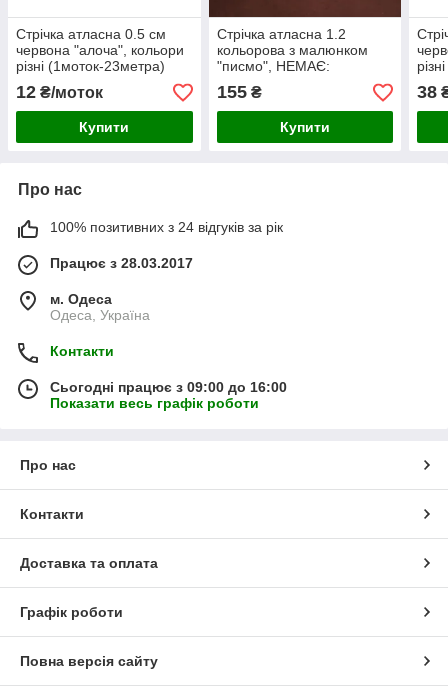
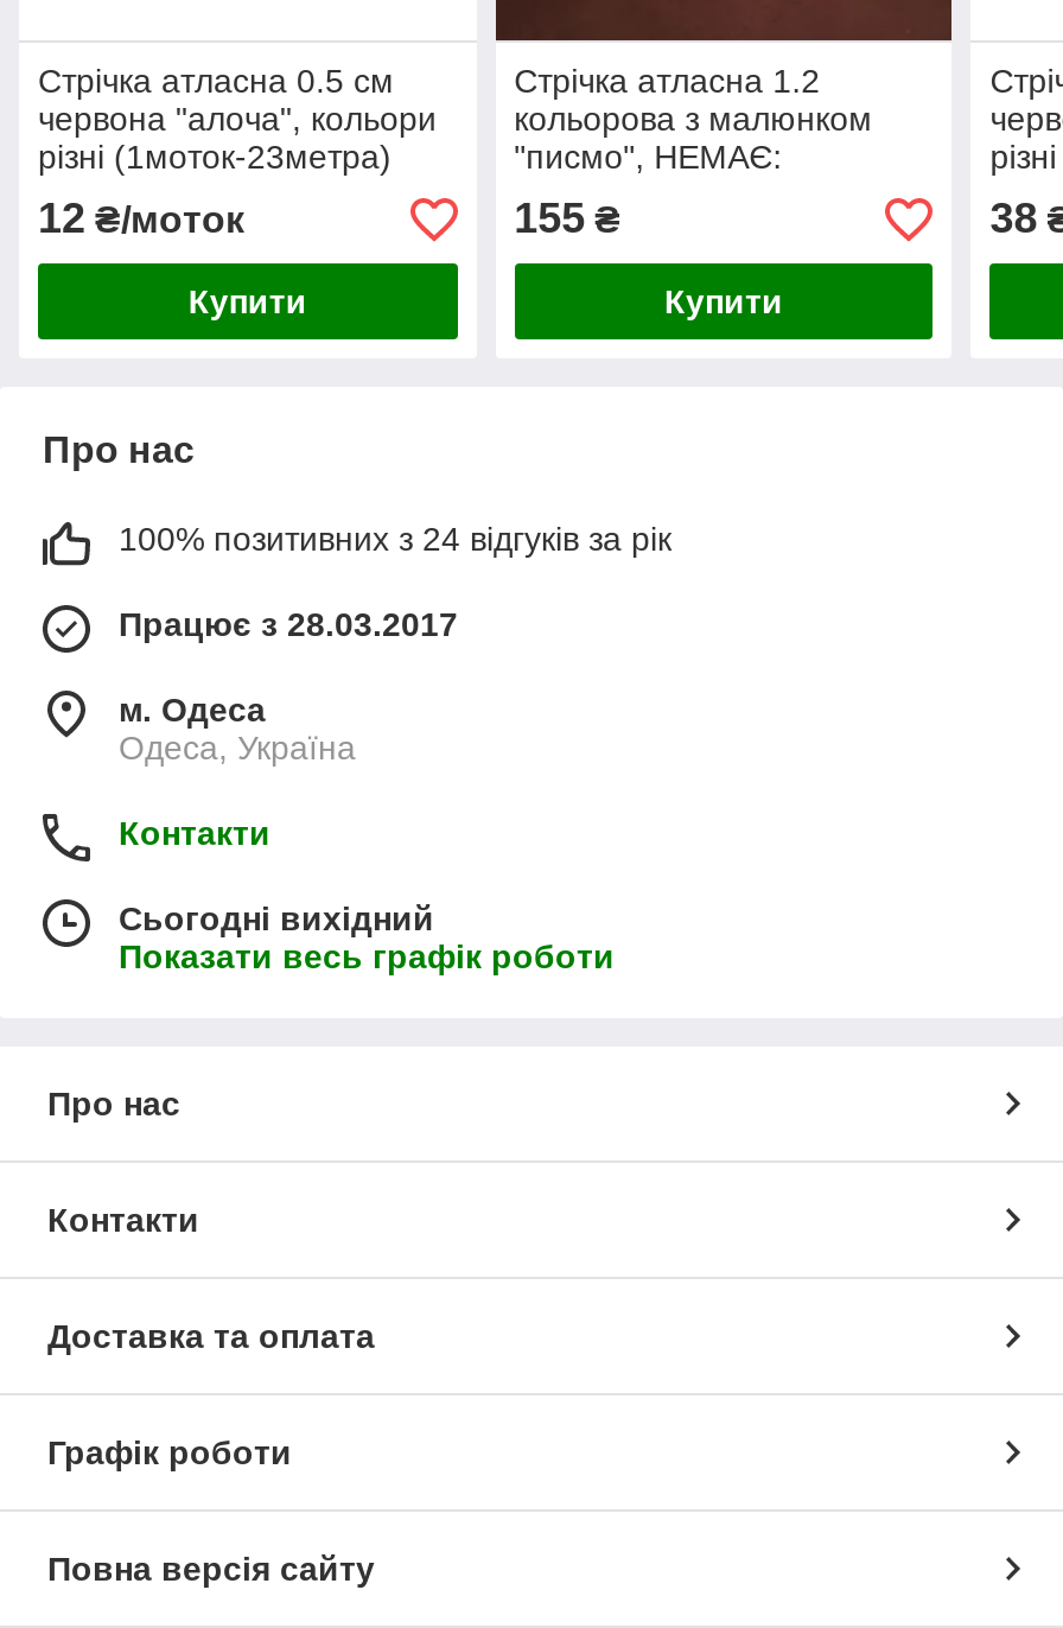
[50,379,287,395] Сьогодні працює з 09:00 до 16:00 -> [119,900,434,938] Сьогодні вихідний

